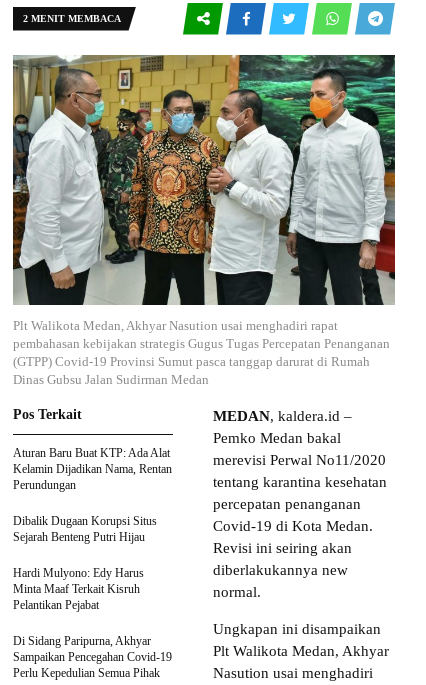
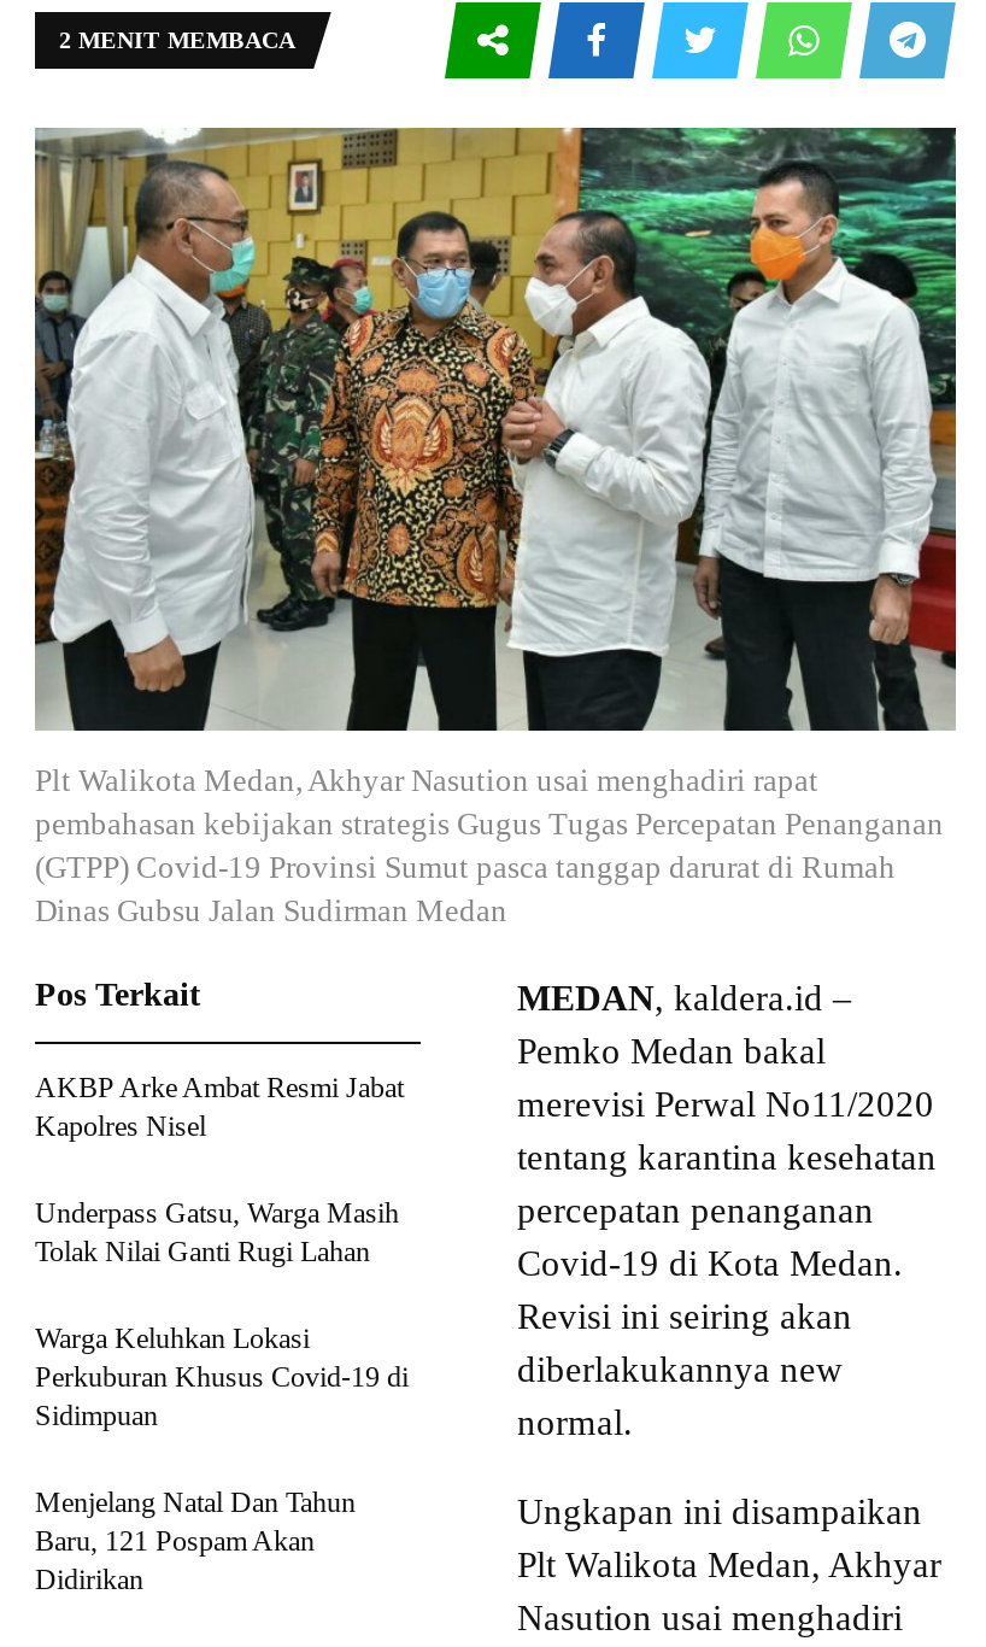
[13,446,172,492] Aturan Baru Buat KTP: Ada Alat | Kelamin Dijadikan Nama, Rentan | Perundungan -> [35,1072,404,1144] AKBP Arke Ambat Resmi Jabat | Kapolres Nisel
[13,514,157,544] Dibalik Dugaan Korupsi Situs | Sejarah Benteng Putri Hijau -> [35,1197,399,1269] Underpass Gatsu, Warga Masih | Tolak Nilai Ganti Rugi Lahan
[13,566,144,612] Hardi Mulyono: Edy Harus | Minta Maaf Terkait Kisruh | Pelantikan Pejabat -> [35,1322,409,1433] Warga Keluhkan Lokasi | Perkuburan Khusus Covid-19 di | Sidimpuan
[13,634,172,680] Di Sidang Paripurna, Akhyar | Sampaikan Pencegahan Covid-19 | Perlu Kepedulian Semua Pihak -> [35,1486,356,1597] Menjelang Natal Dan Tahun | Baru, 121 Pospam Akan | Didirikan

